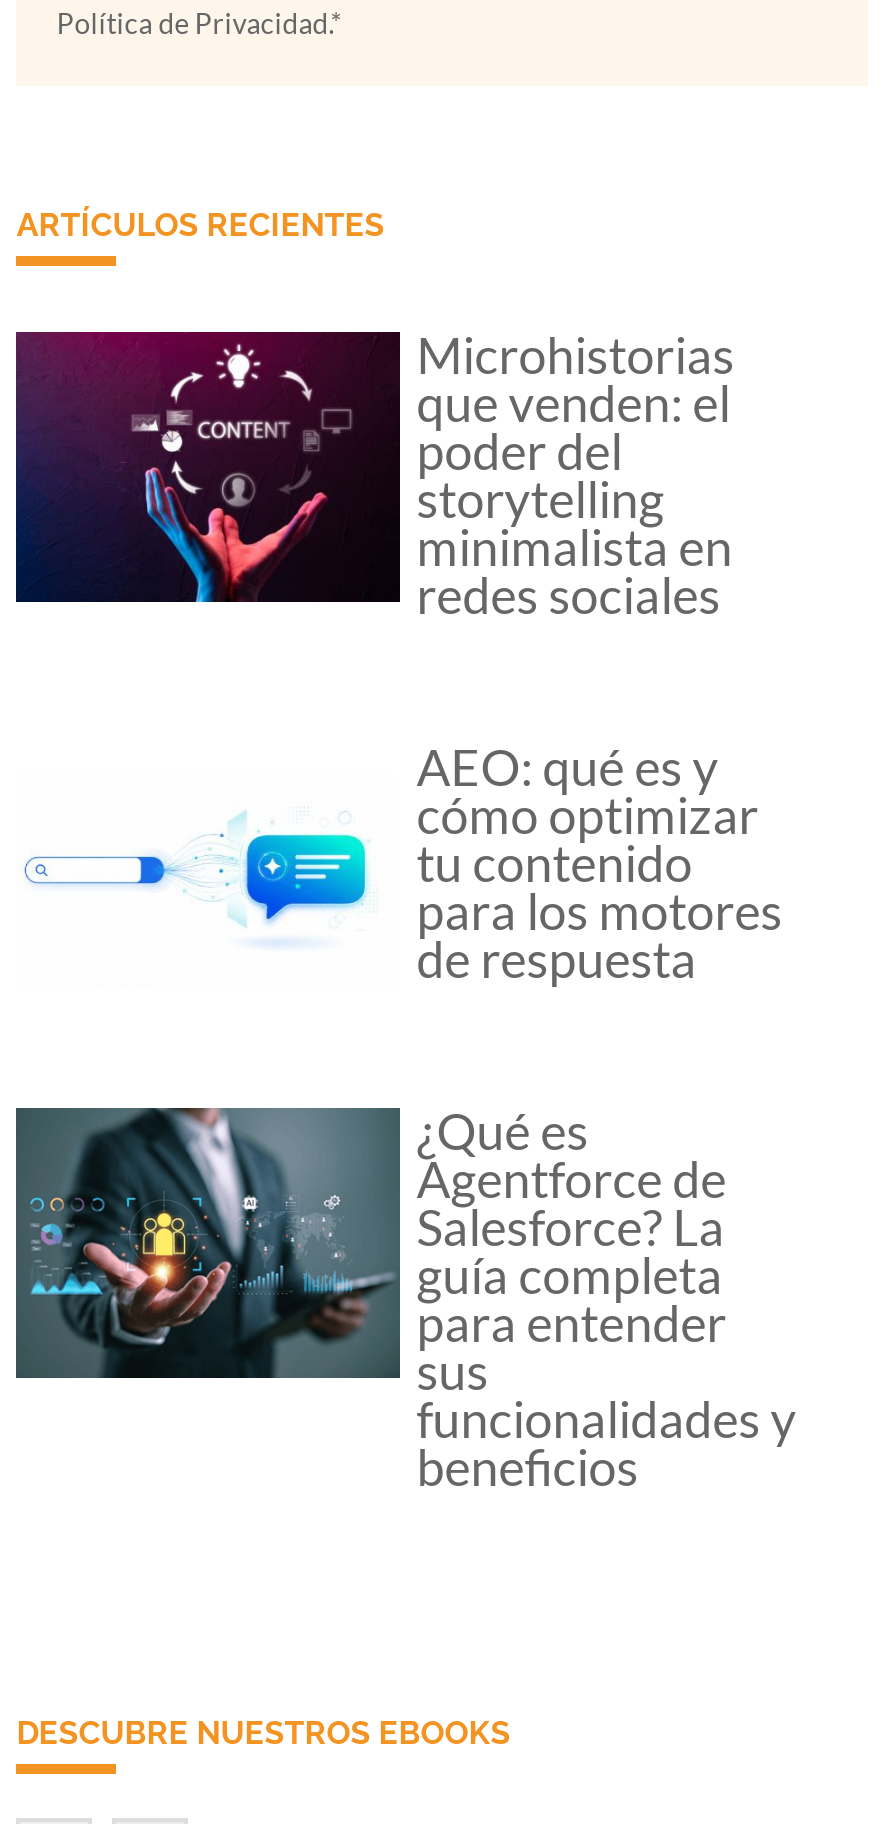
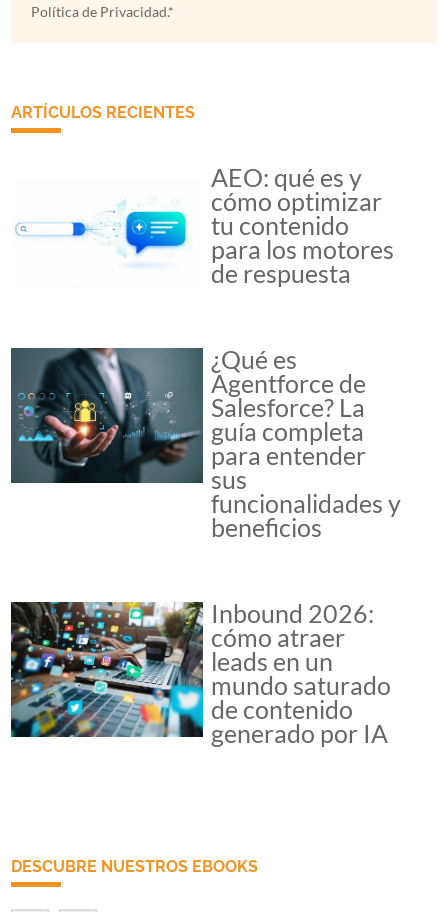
[14,323,734,623] [image] | Microhistorias | que venden: el | poder del | storytelling | minimalista en | redes sociales -> none
moved [130,735,796,1495] -> [68,161,401,541]: [image] | AEO: qué es y | cómo optimizar | ... | funcionalidades y | beneficios
none -> [10,597,393,747] [image] | Inbound 2026: | cómo atraer | leads en un | mundo saturado | de contenido | generado por IA

